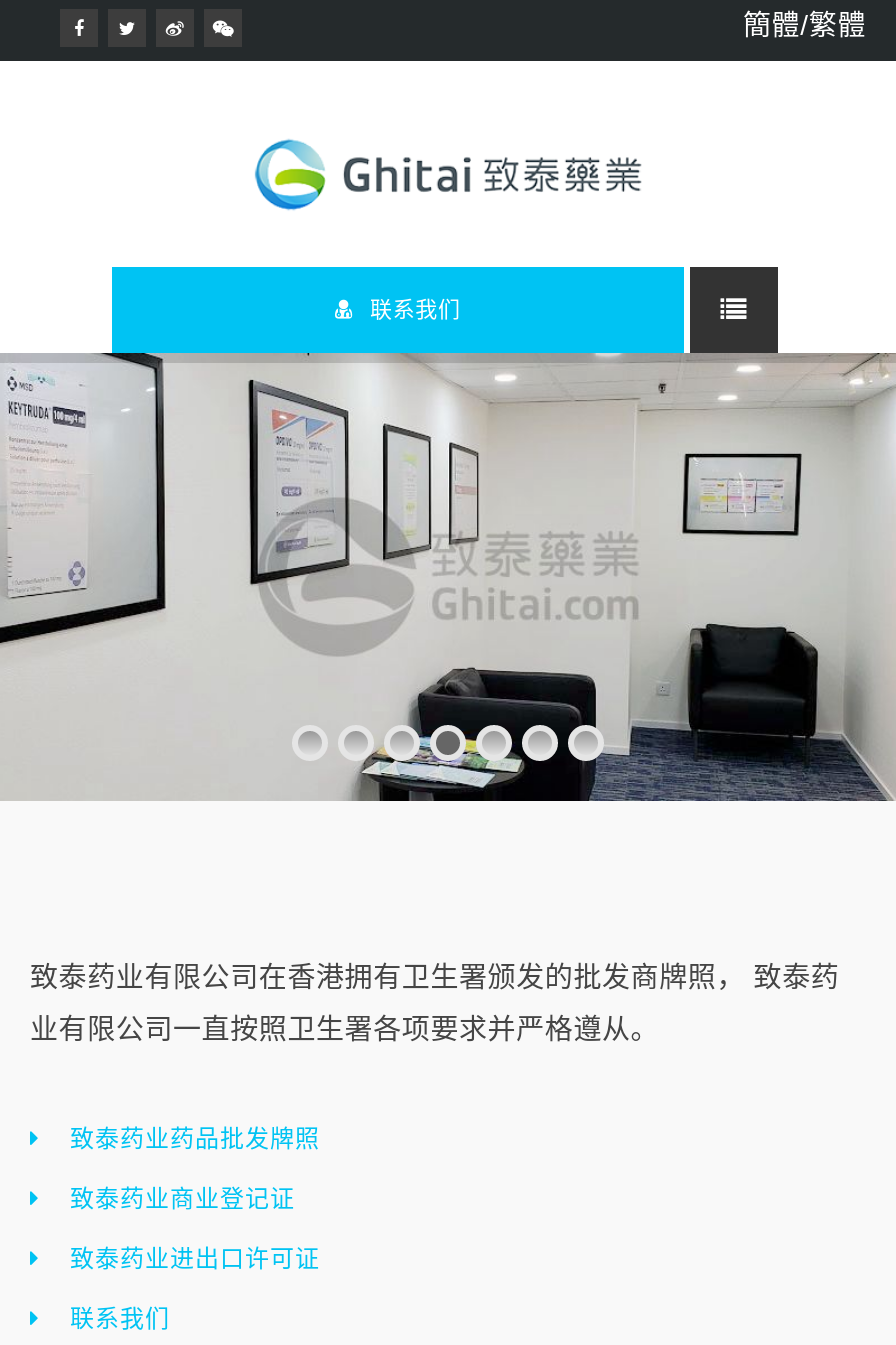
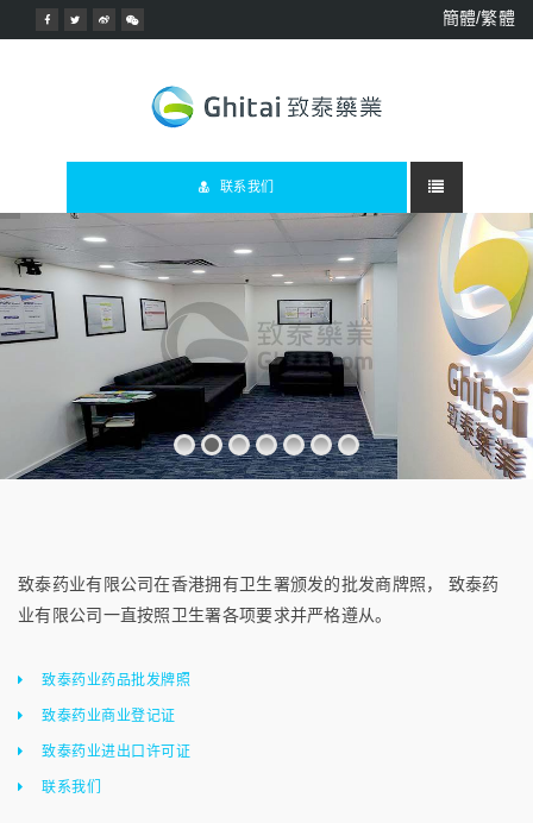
[6,351,890,803] [image] -> [4,212,529,480] [image]

